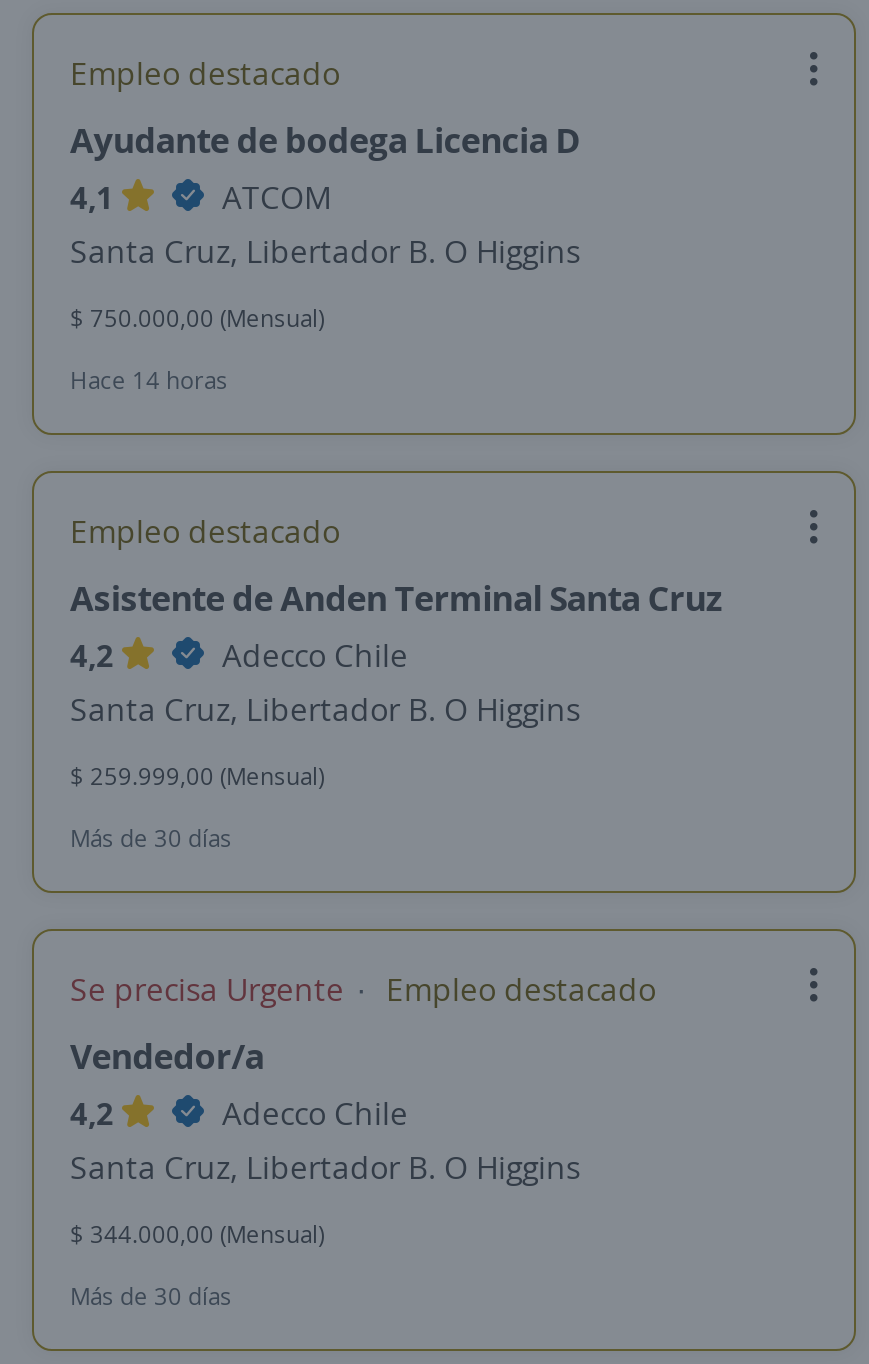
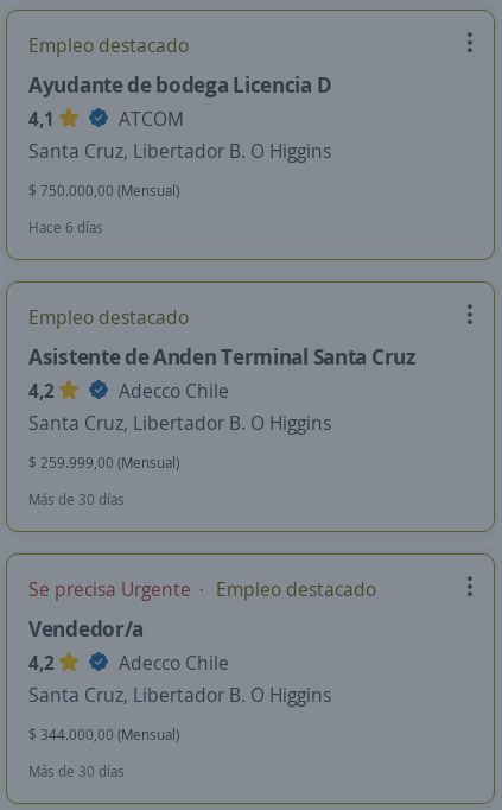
[70,363,228,397] Hace 14 horas -> [28,217,103,238] Hace 6 días

